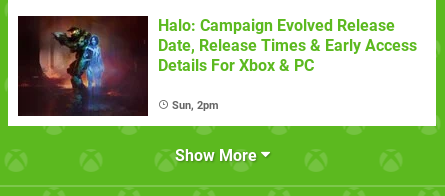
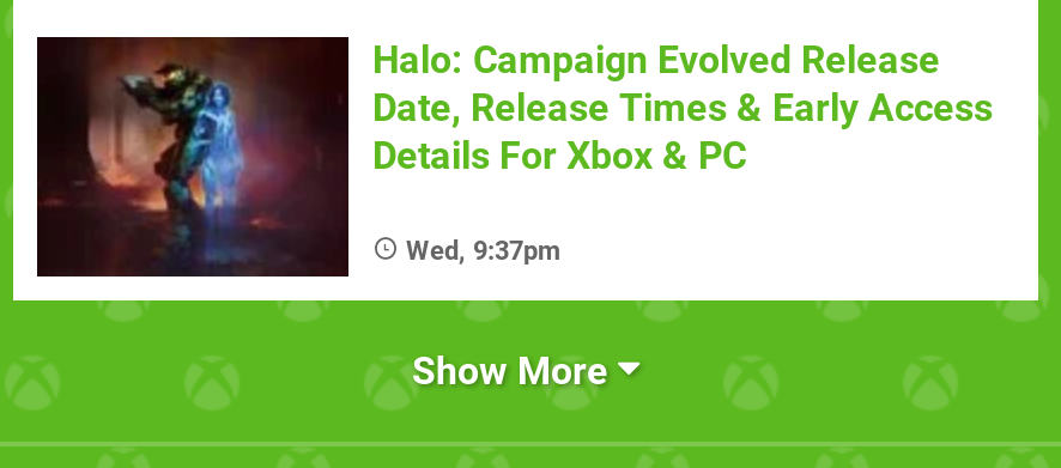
[172,99,219,112] Sun, 2pm -> [406,235,562,266] Wed, 9:37pm

